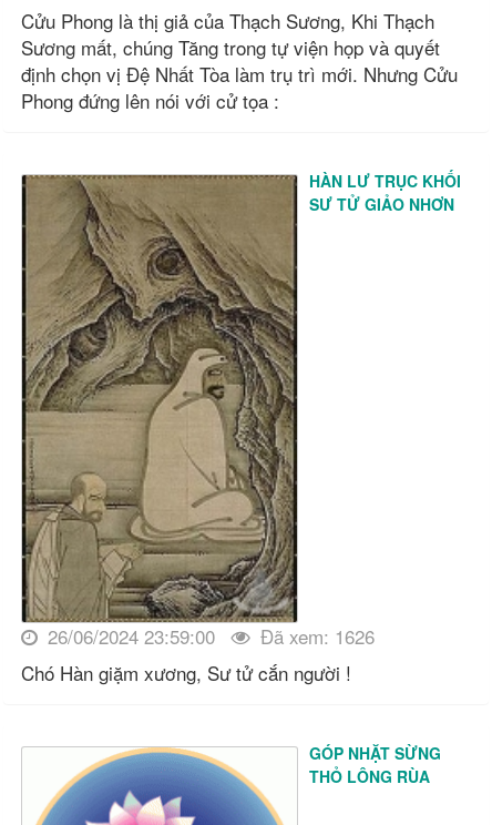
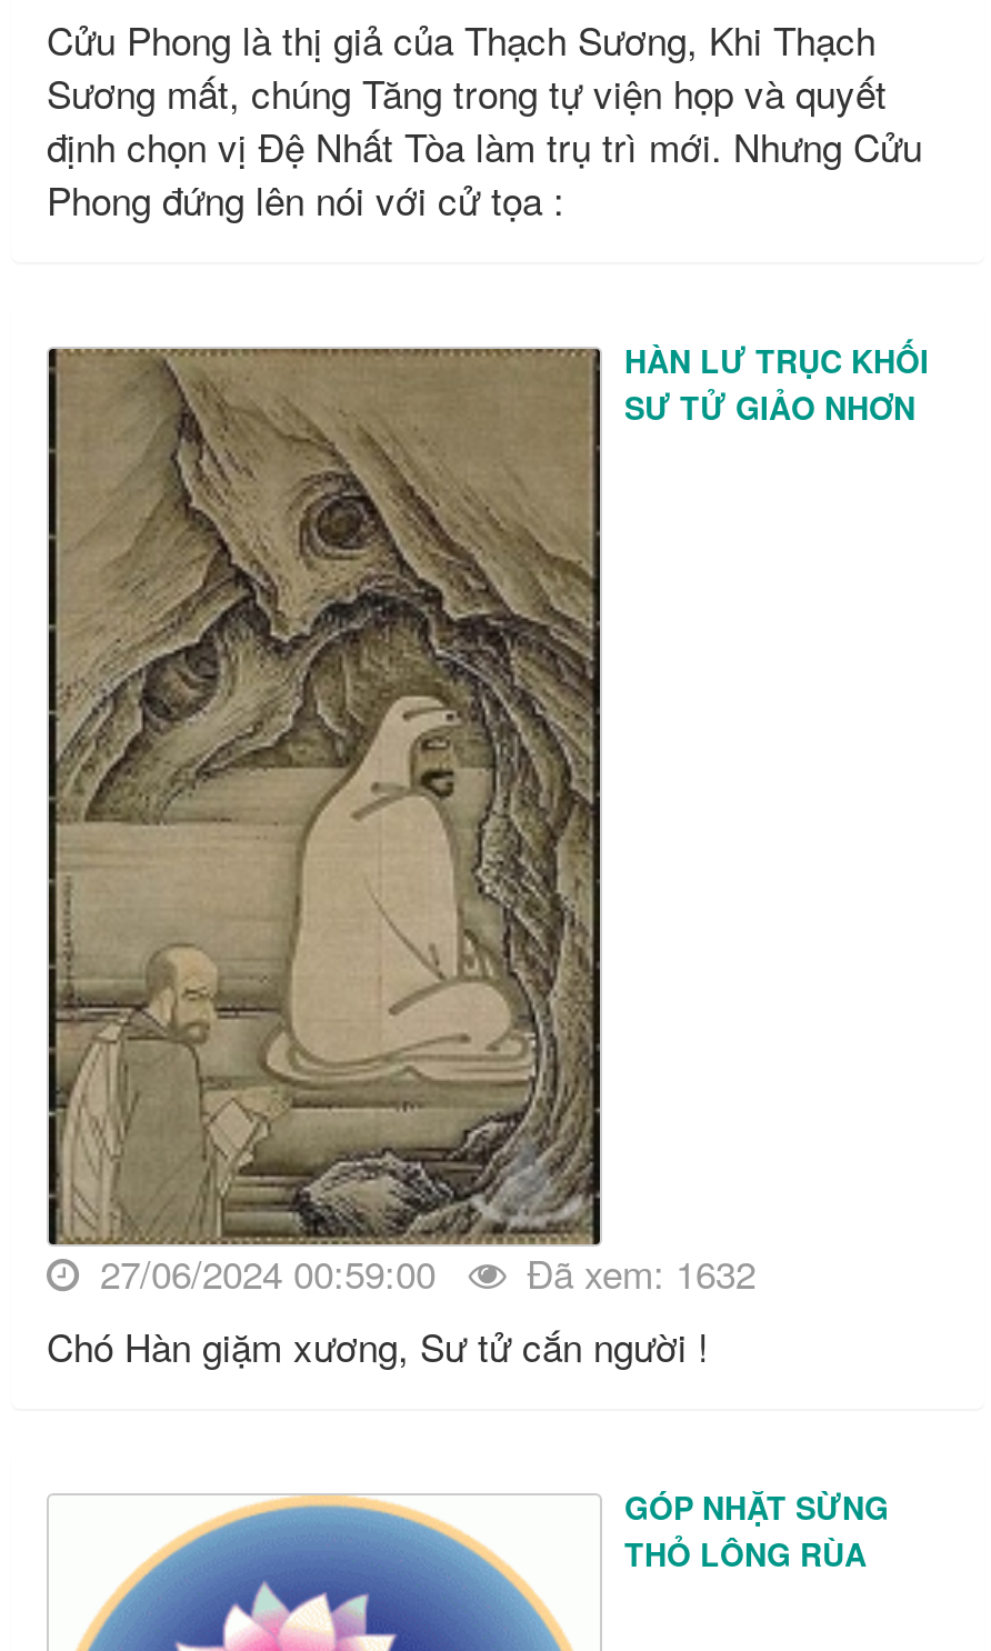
[42,622,215,649] 26/06/2024 23:59:00 -> [89,1243,436,1299] 27/06/2024 00:59:00
[255,622,375,649] Đã xem: 1626 -> [515,1243,755,1299] Đã xem: 1632

